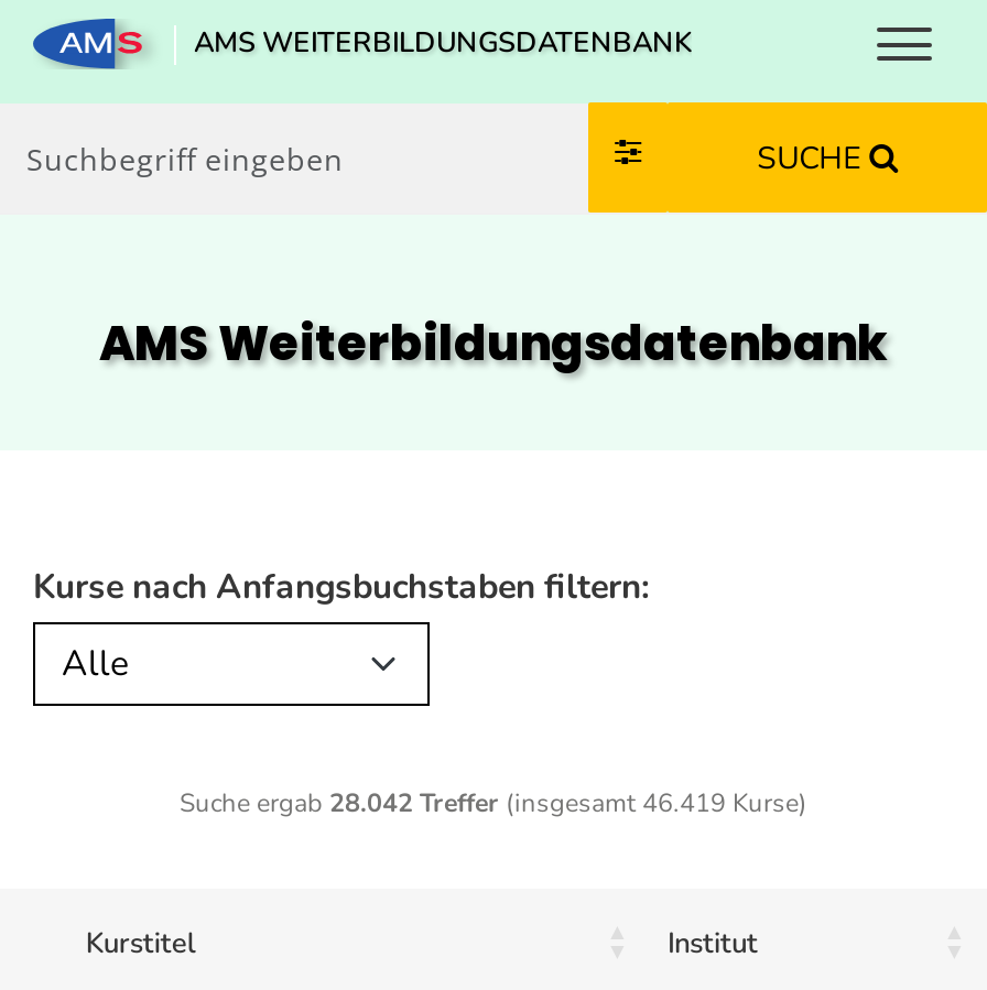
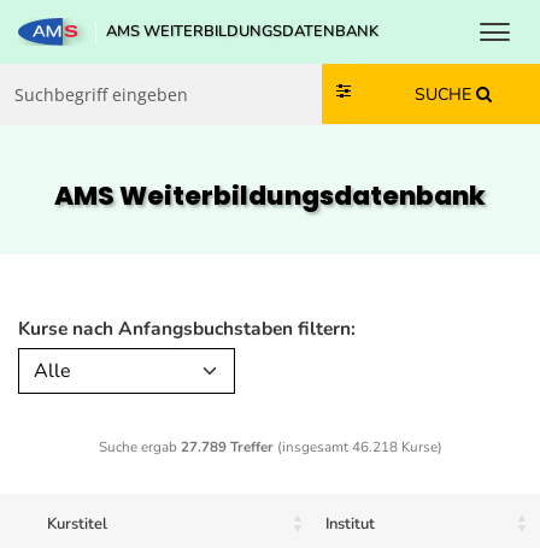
[180,786,807,821] Suche ergab 28.042 Treffer (insgesamt 46.419 Kurse) -> [98,437,442,457] Suche ergab 27.789 Treffer (insgesamt 46.218 Kurse)

